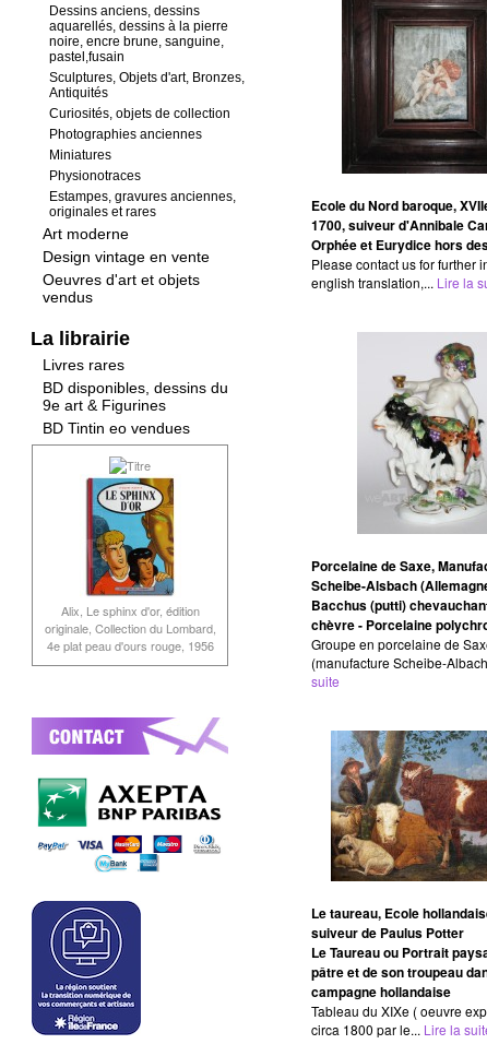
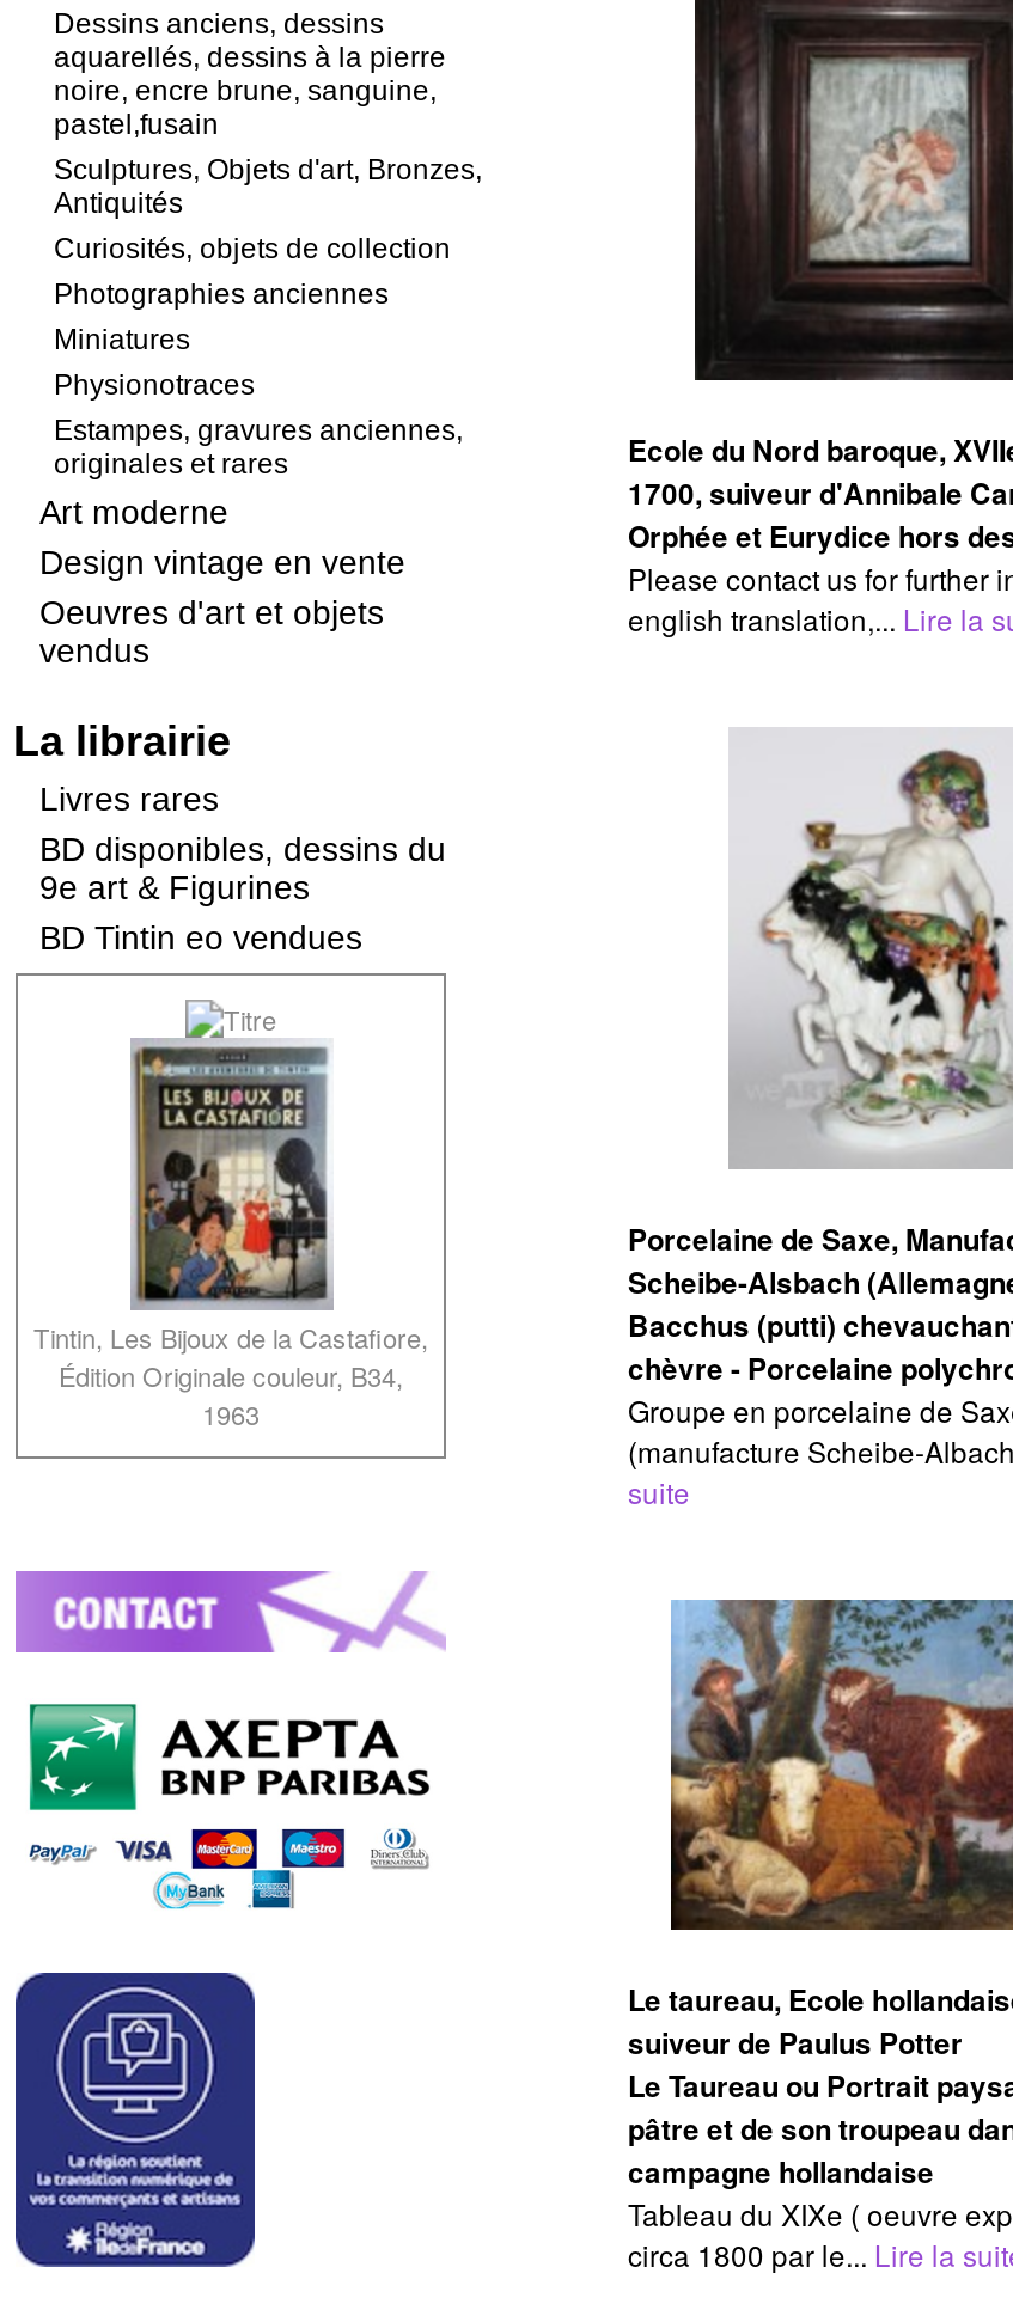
[44,474,216,654] [image] | Alix, Le sphinx d'or, édition | originale, Collection du Lombard, | 4e plat peau d'ours rouge, 1956 -> [33,1038,428,1432] [image] | Tintin, Les Bijoux de la Castafiore, | Édition Originale couleur, B34, | 1963

